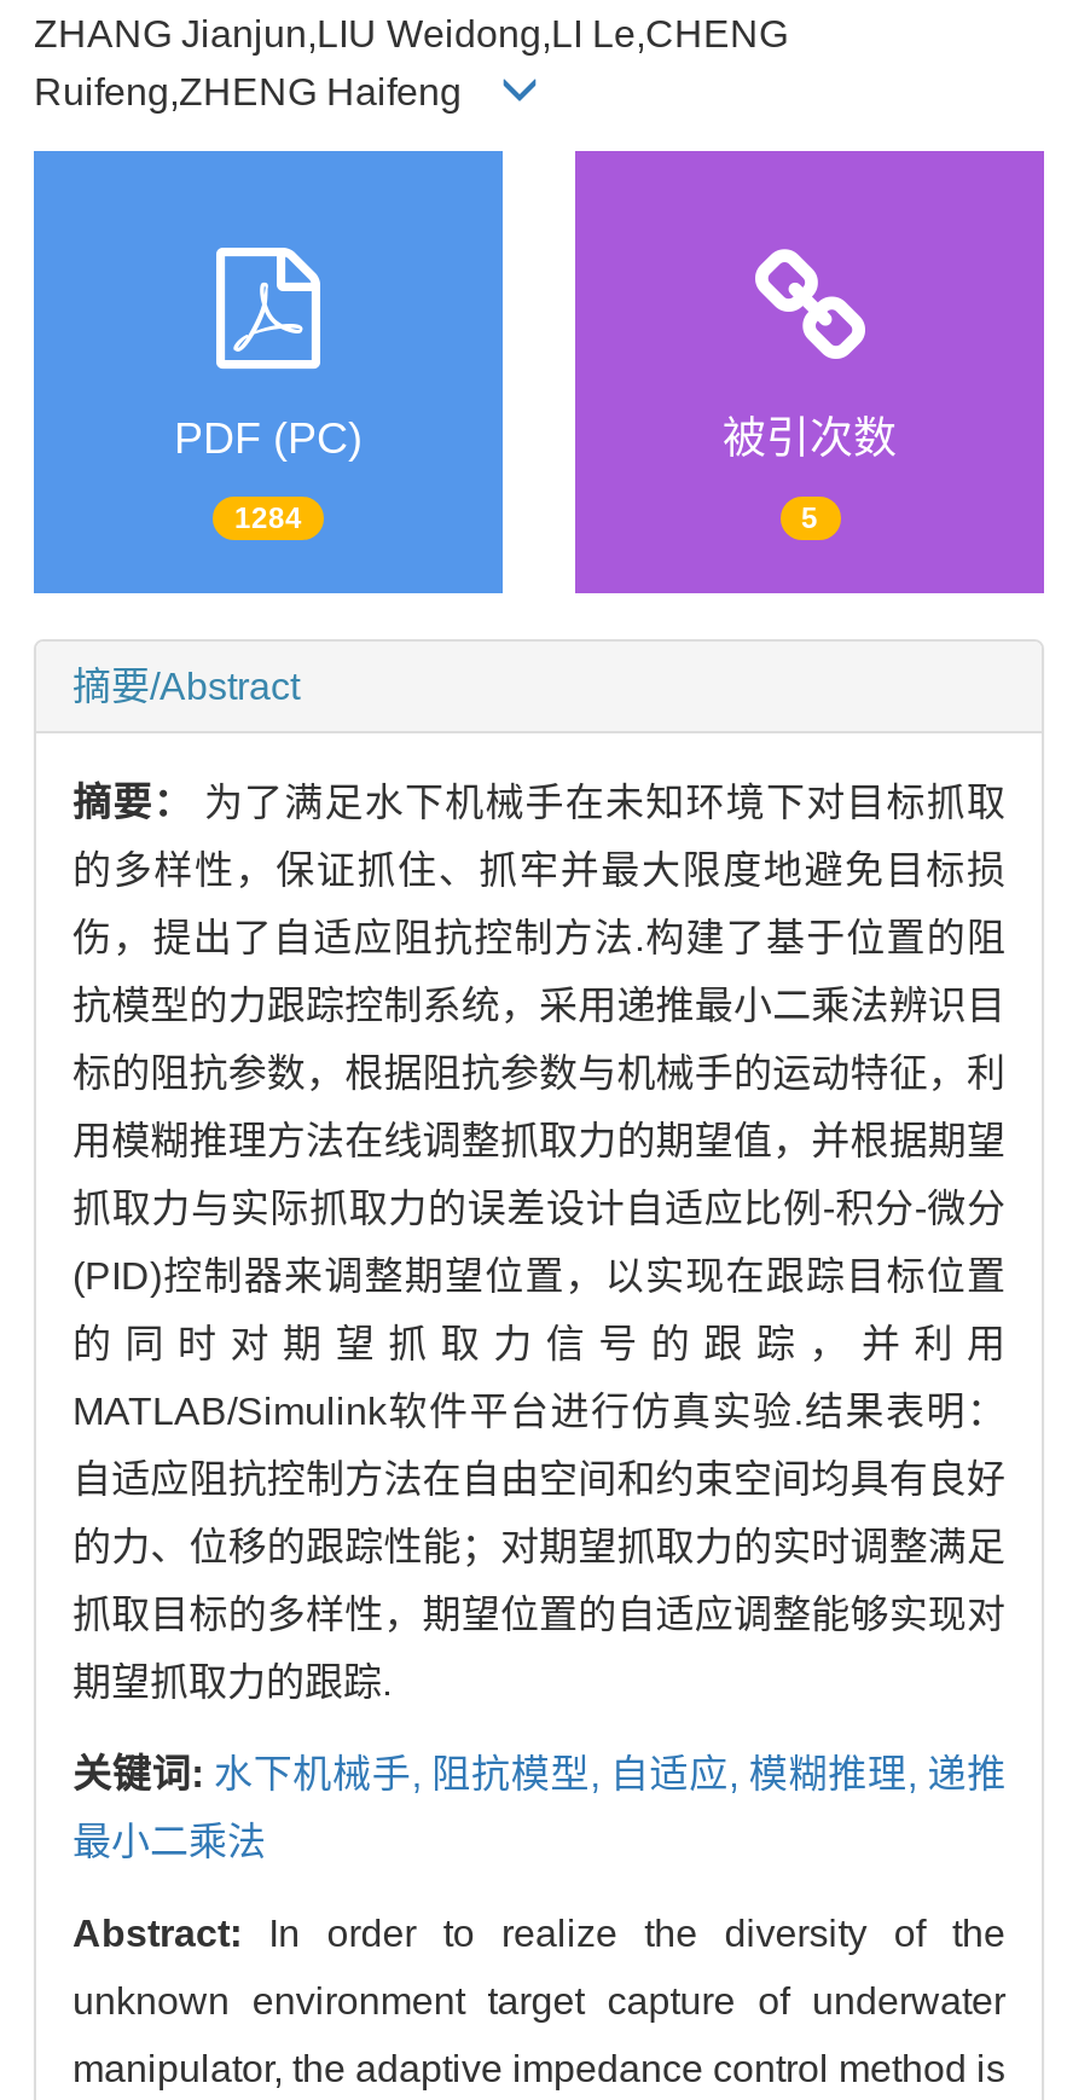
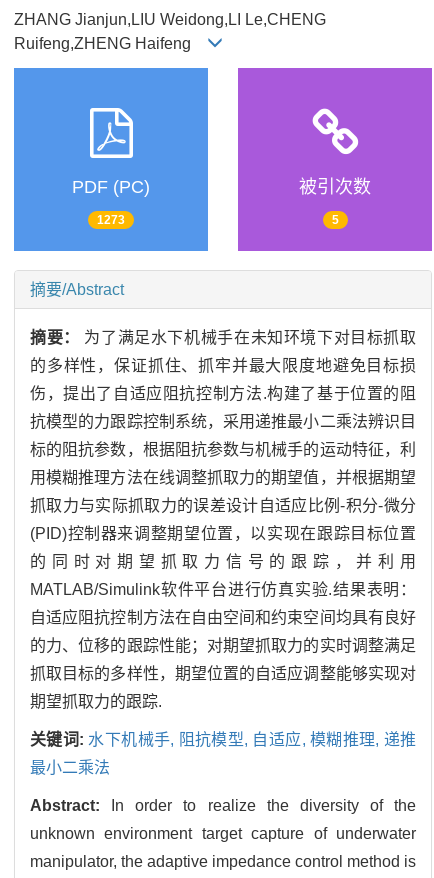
[234,502,302,536] 1284 -> [97,213,125,227] 1273

